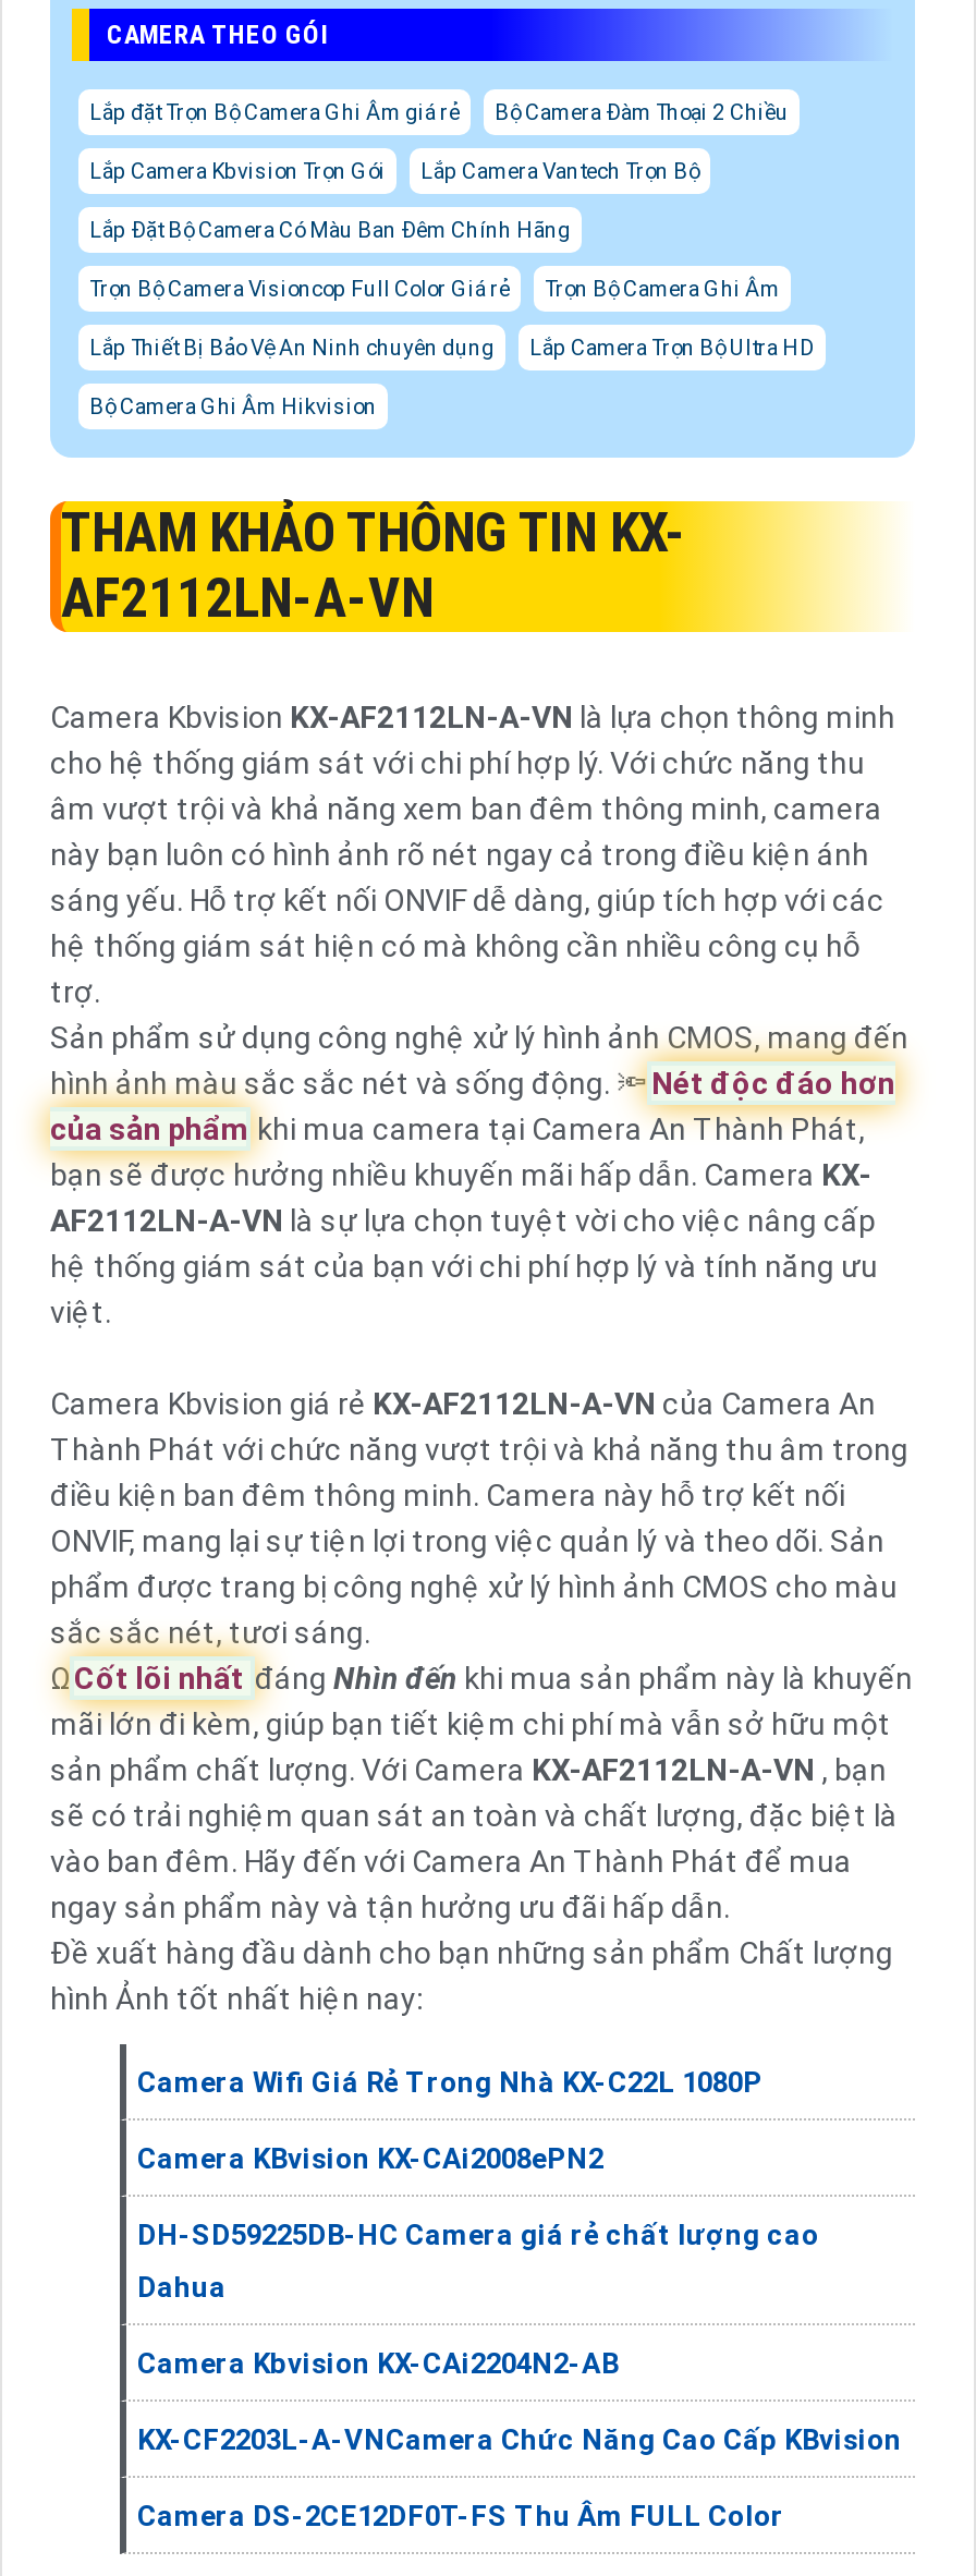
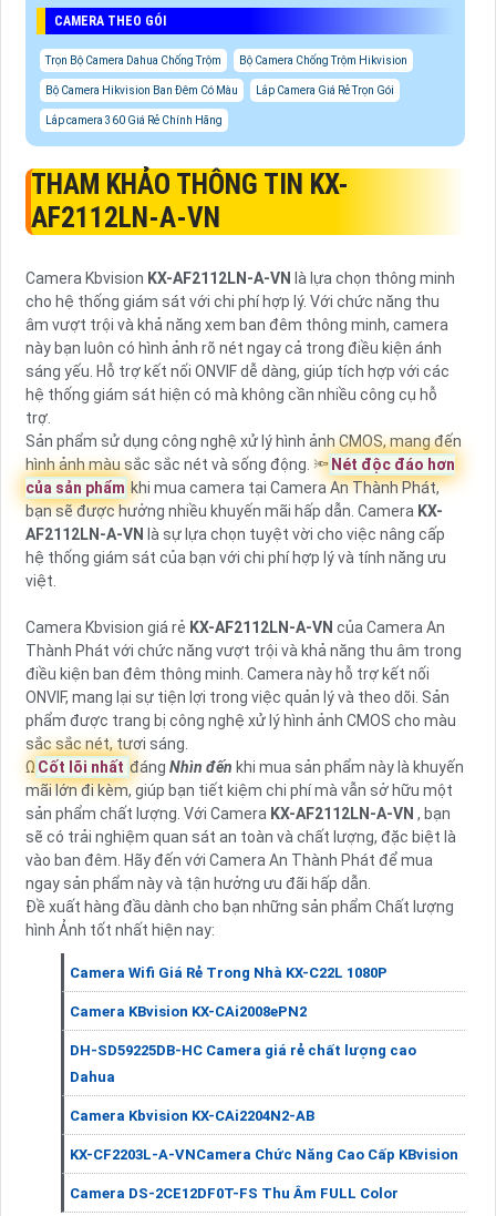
[89,101,815,419] Lắp đặt Trọn Bộ Camera Ghi Âm giá rẻ | Bộ Camera Đàm Thoại 2 Chiều | Lắp Camera Kbvision Trọn Gói | Lắp Camera Vantech Trọn Bộ | Lắp Đặt Bộ Camera Có Màu Ban Đêm Chính Hãng | Trọn Bộ Camera Visioncop Full Color Giá rẻ | Trọn Bộ Camera Ghi Âm | Lắp Thiết Bị Bảo Vệ An Ninh chuyên dụng | Lắp Camera Trọn Bộ Ultra HD | Bộ Camera Ghi Âm Hikvision -> [45,55,407,127] Trọn Bộ Camera Dahua Chống Trộm | Bộ Camera Chống Trộm Hikvision | Bộ Camera Hikvision Ban Đêm Có Màu | Lắp Camera Giá Rẻ Trọn Gói | Lắp camera 360 Giá Rẻ Chính Hãng

